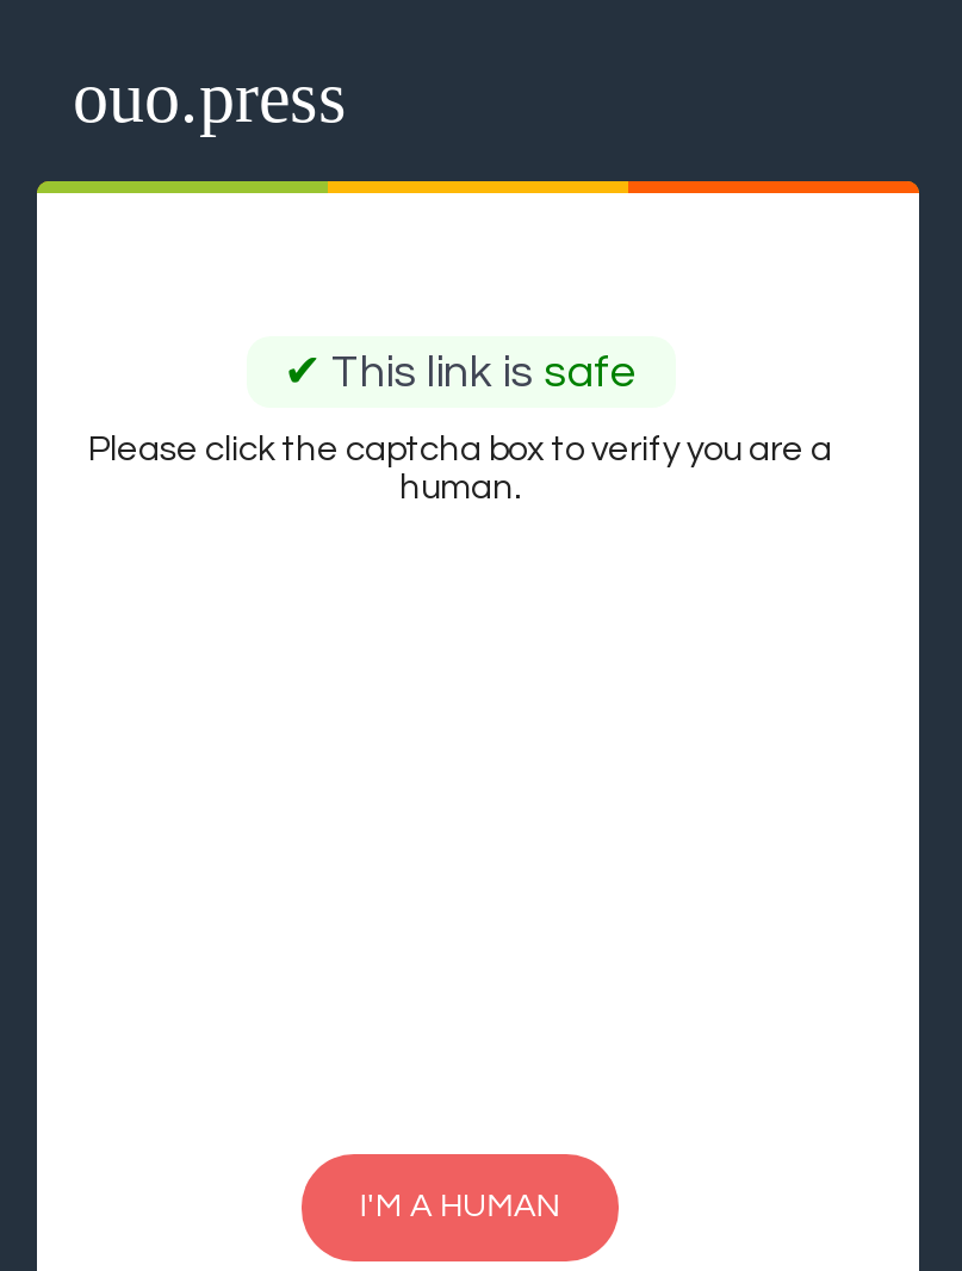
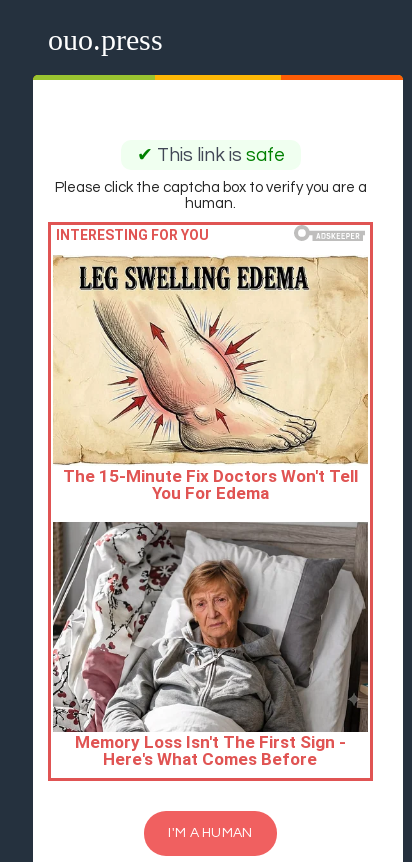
none -> [47,221,374,782] [image]

